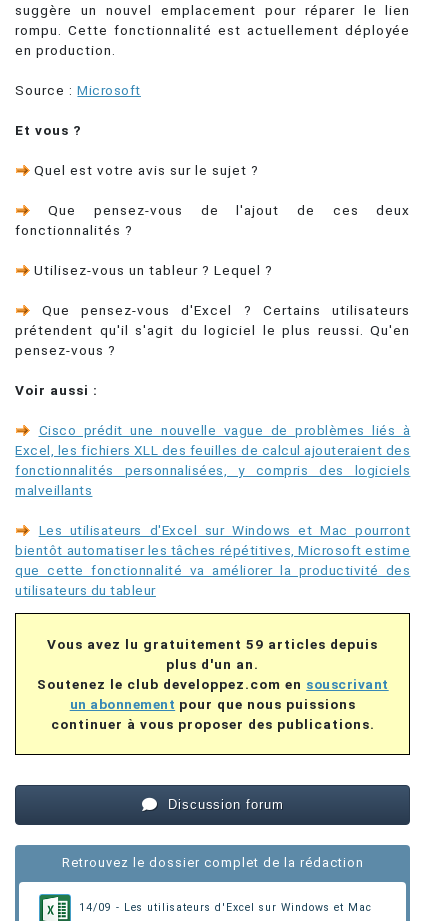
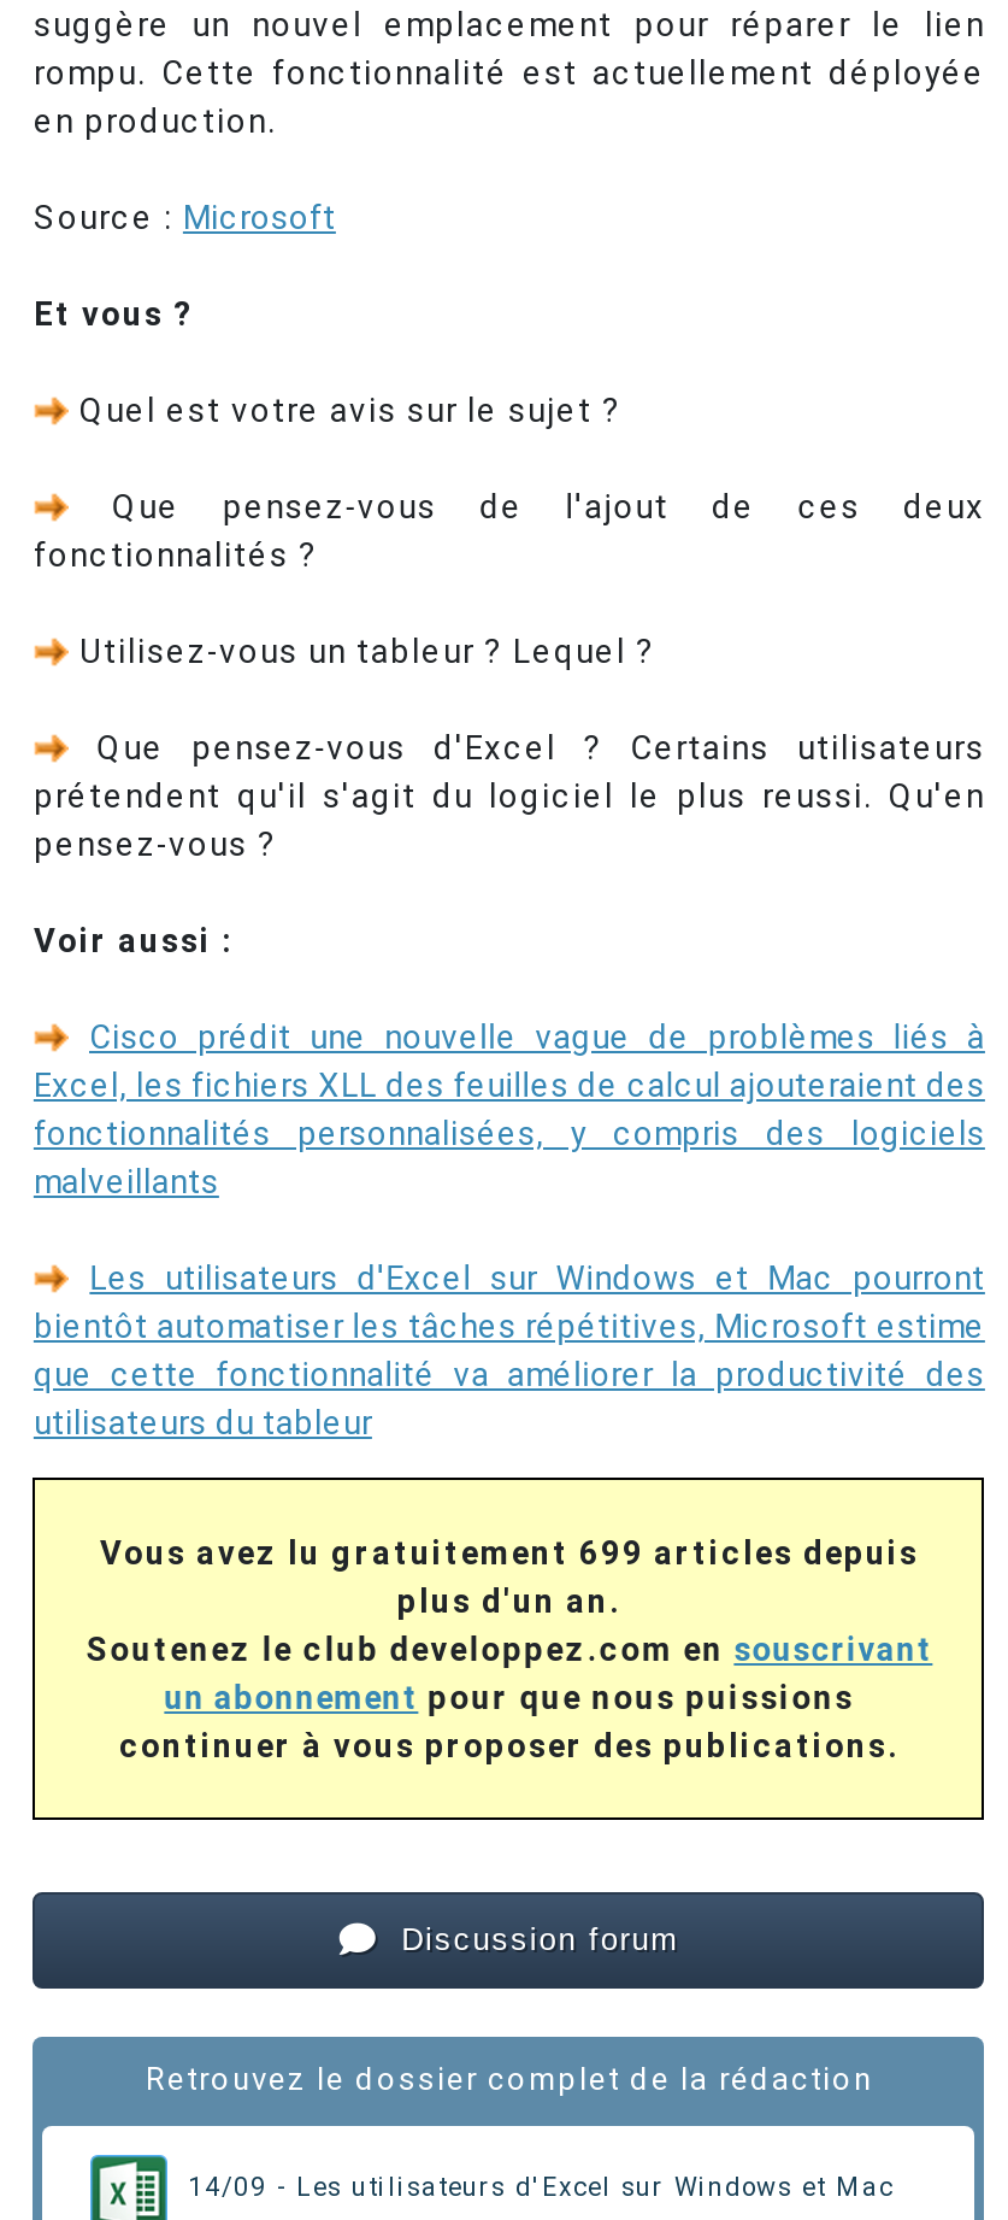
[47,636,378,652] Vous avez lu gratuitement 59 articles depuis -> [100,1533,919,1572] Vous avez lu gratuitement 699 articles depuis

